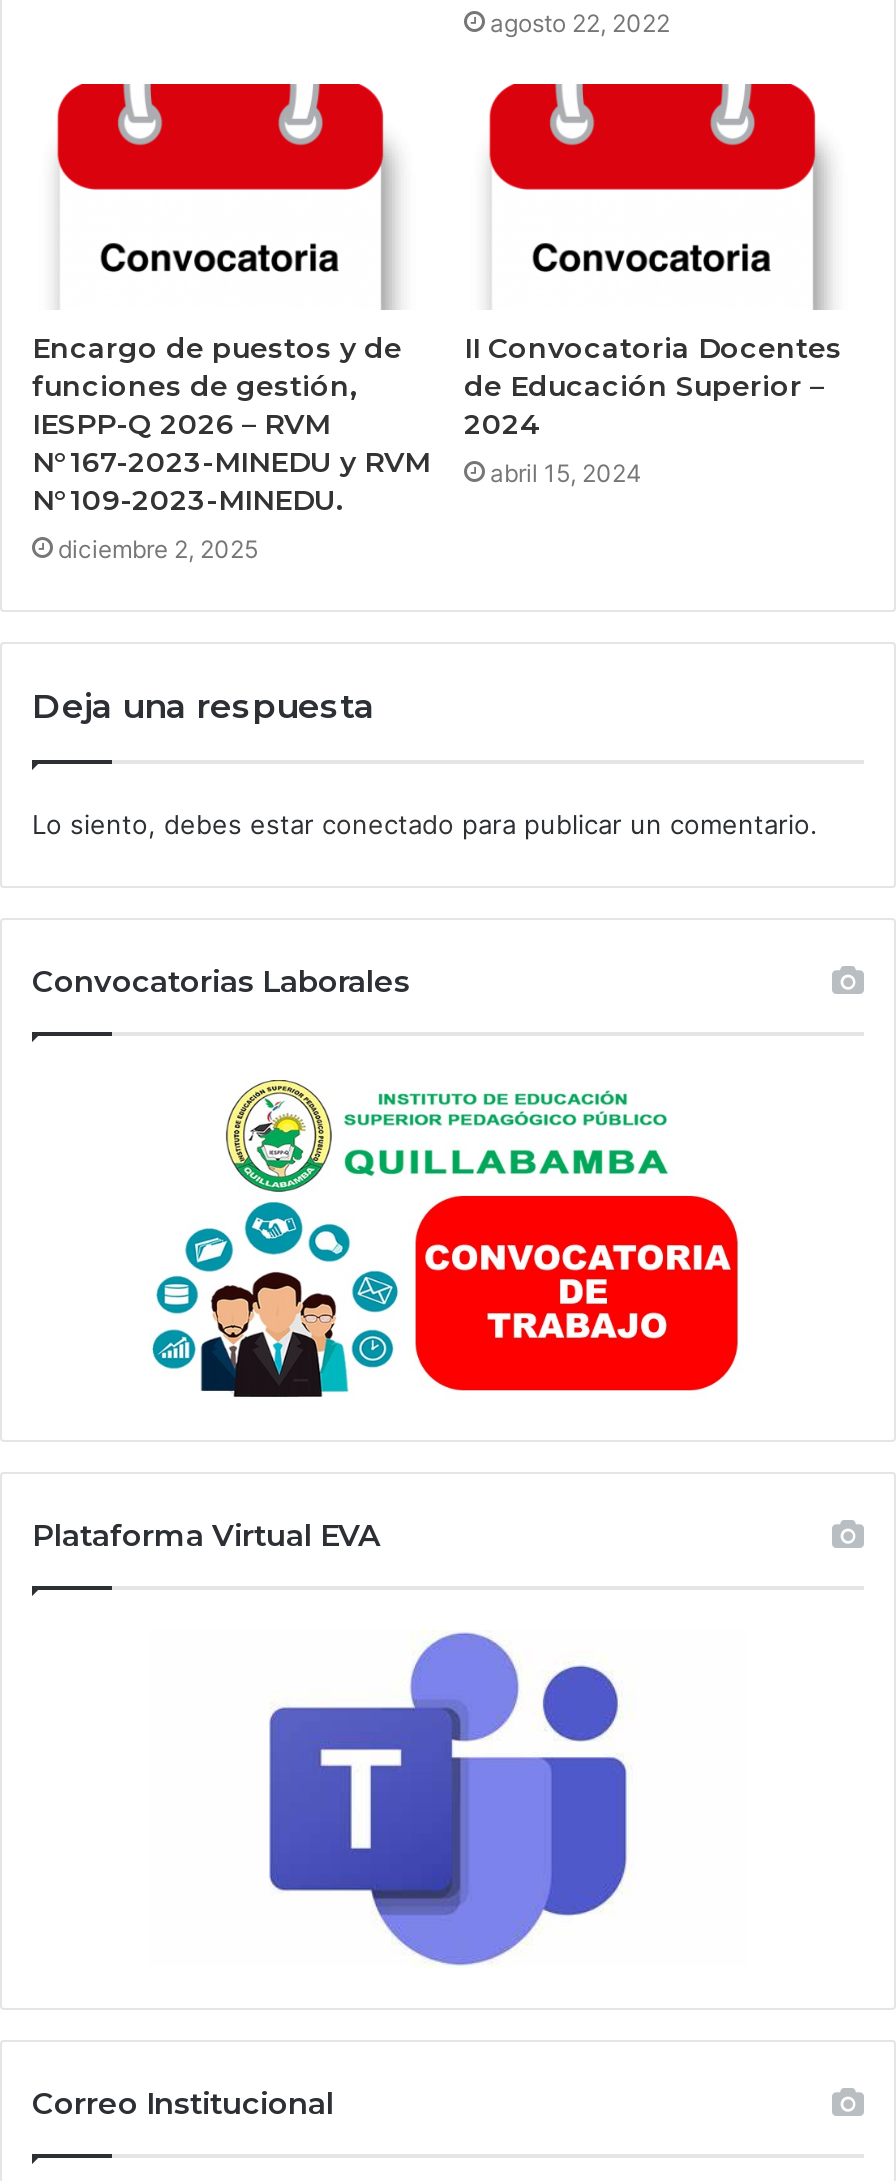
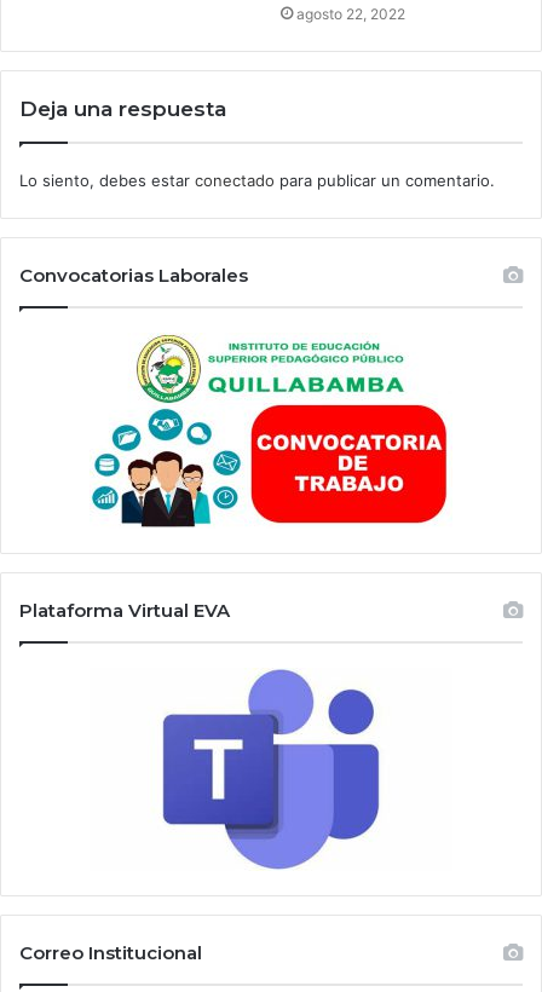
[32,82,430,564] [image] | Encargo de puestos y de | funciones de gestión, | IESPP-Q 2026 – RVM | N°167-2023-MINEDU y RVM | N°109-2023-MINEDU. | diciembre 2, 2025 -> none
[464,82,842,488] [image] | II Convocatoria Docentes | de Educación Superior – | 2024 | abril 15, 2024 -> none

